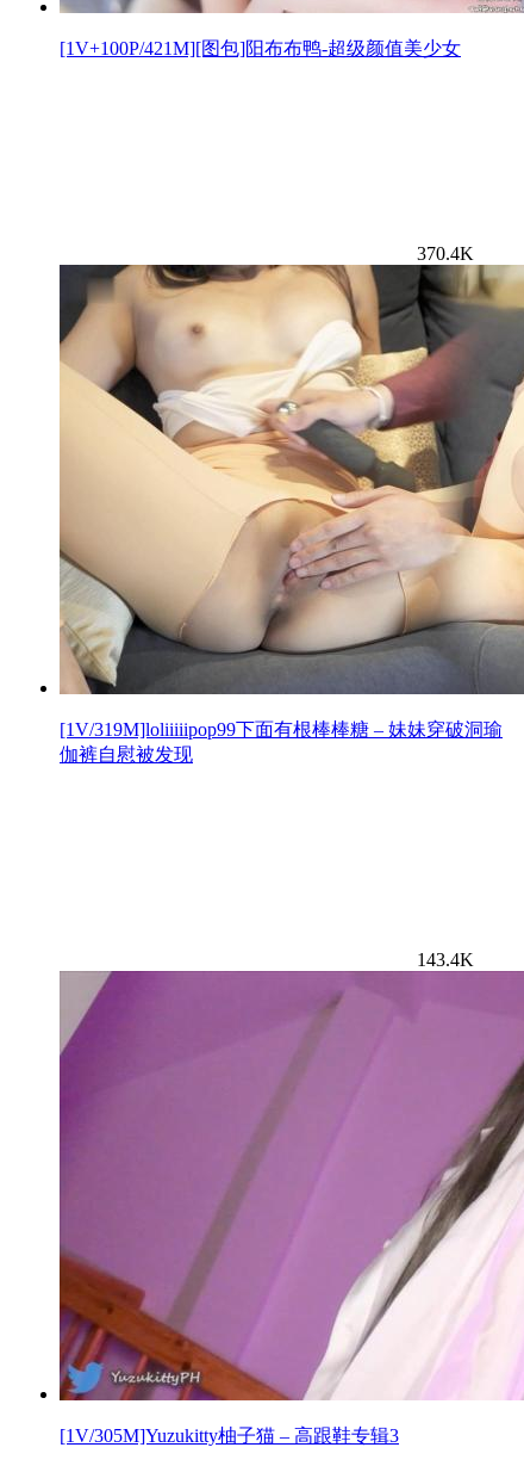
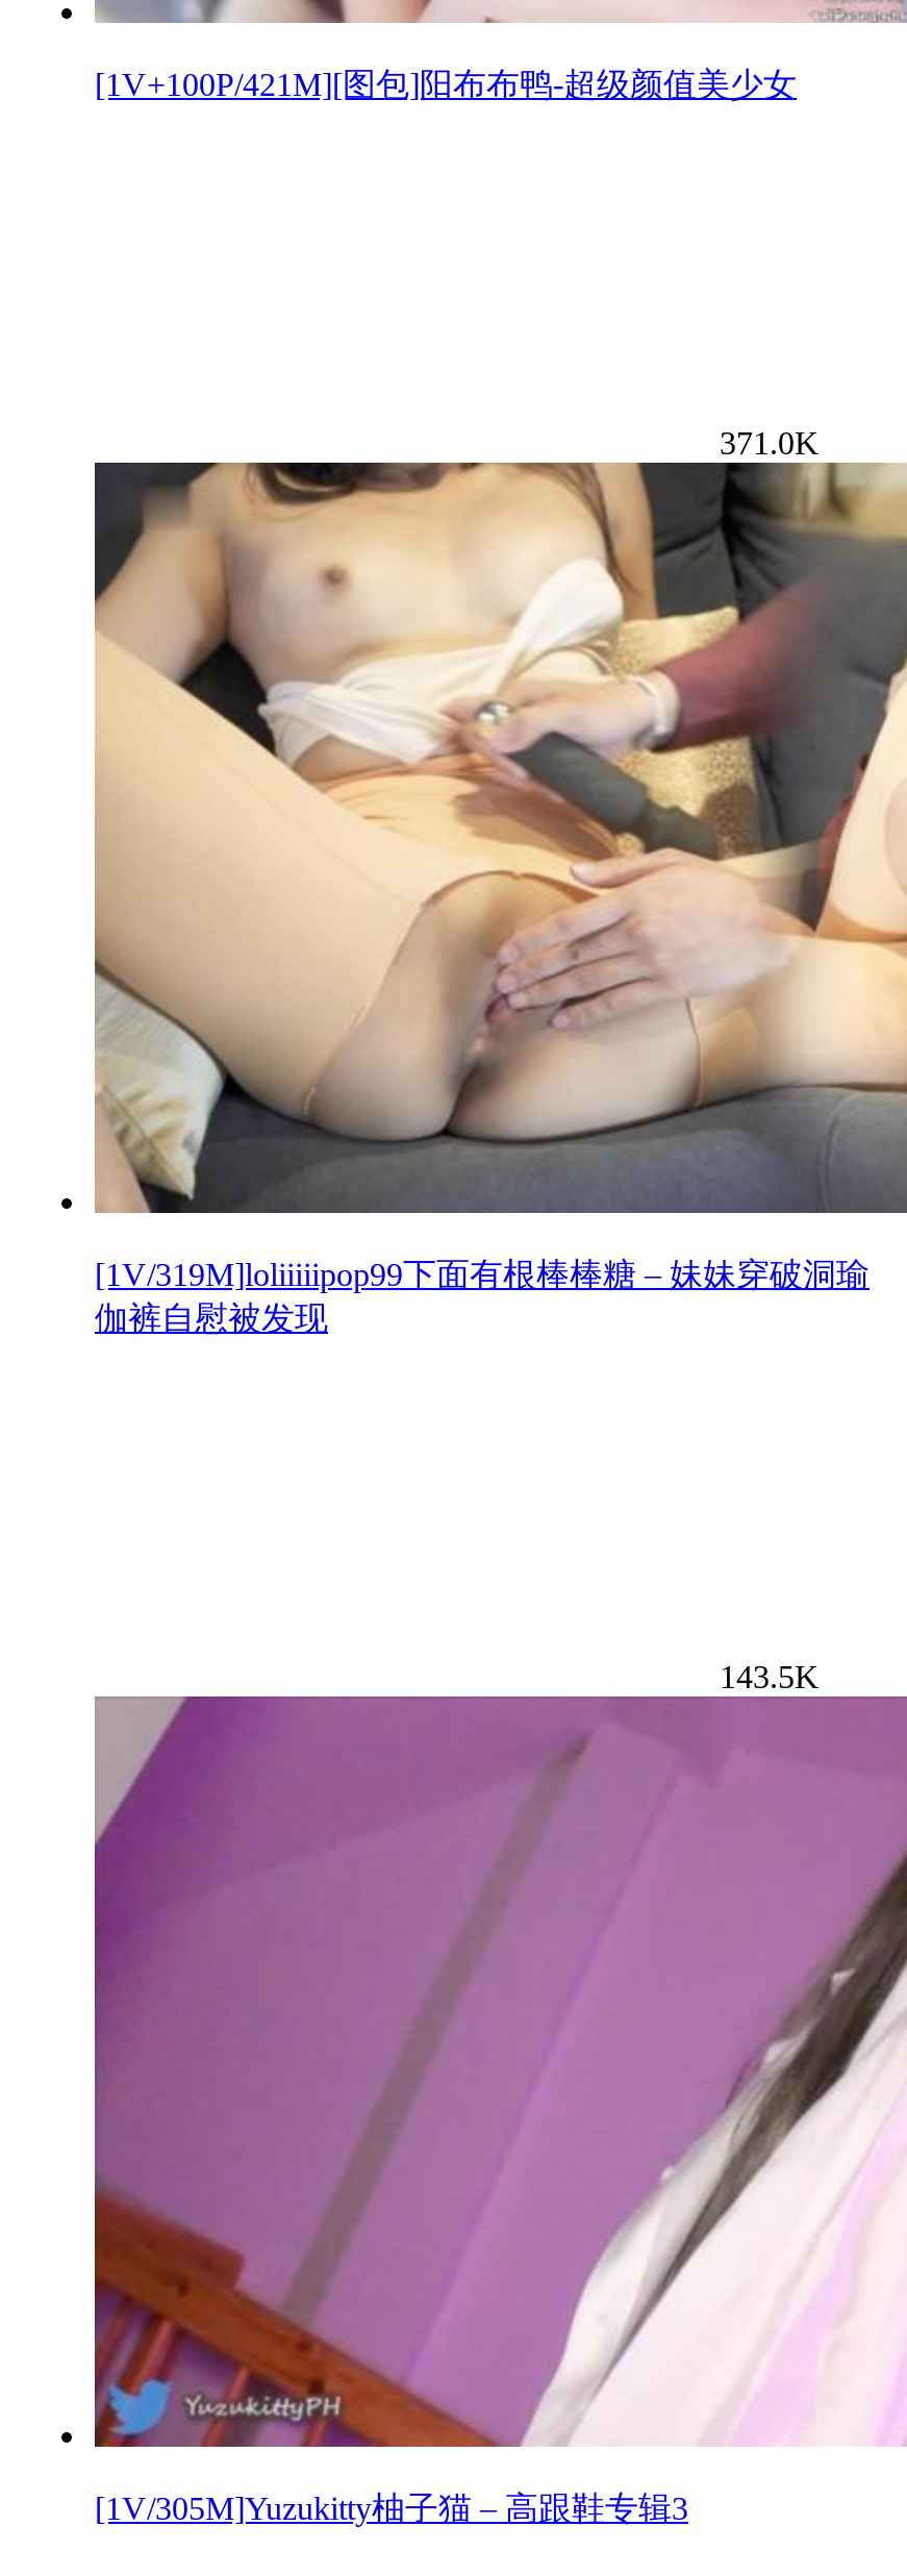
[417,244,474,264] 370.4K -> [720,426,820,461] 371.0K
[417,950,474,970] 143.4K -> [720,1660,820,1695] 143.5K

